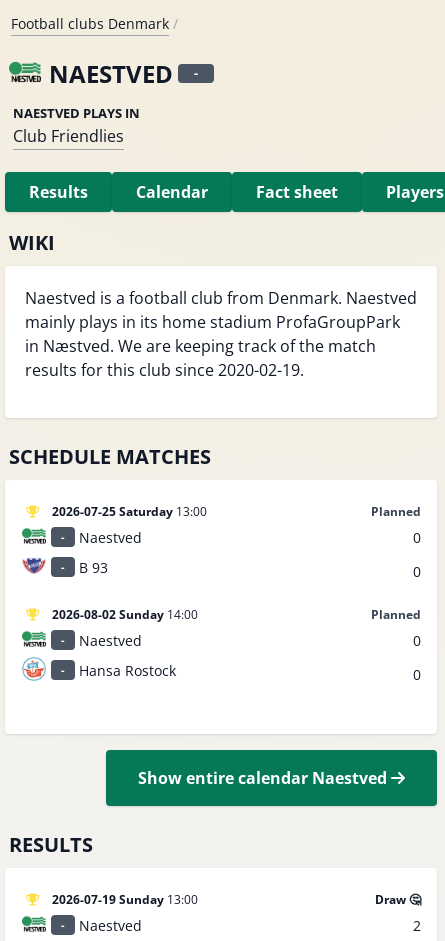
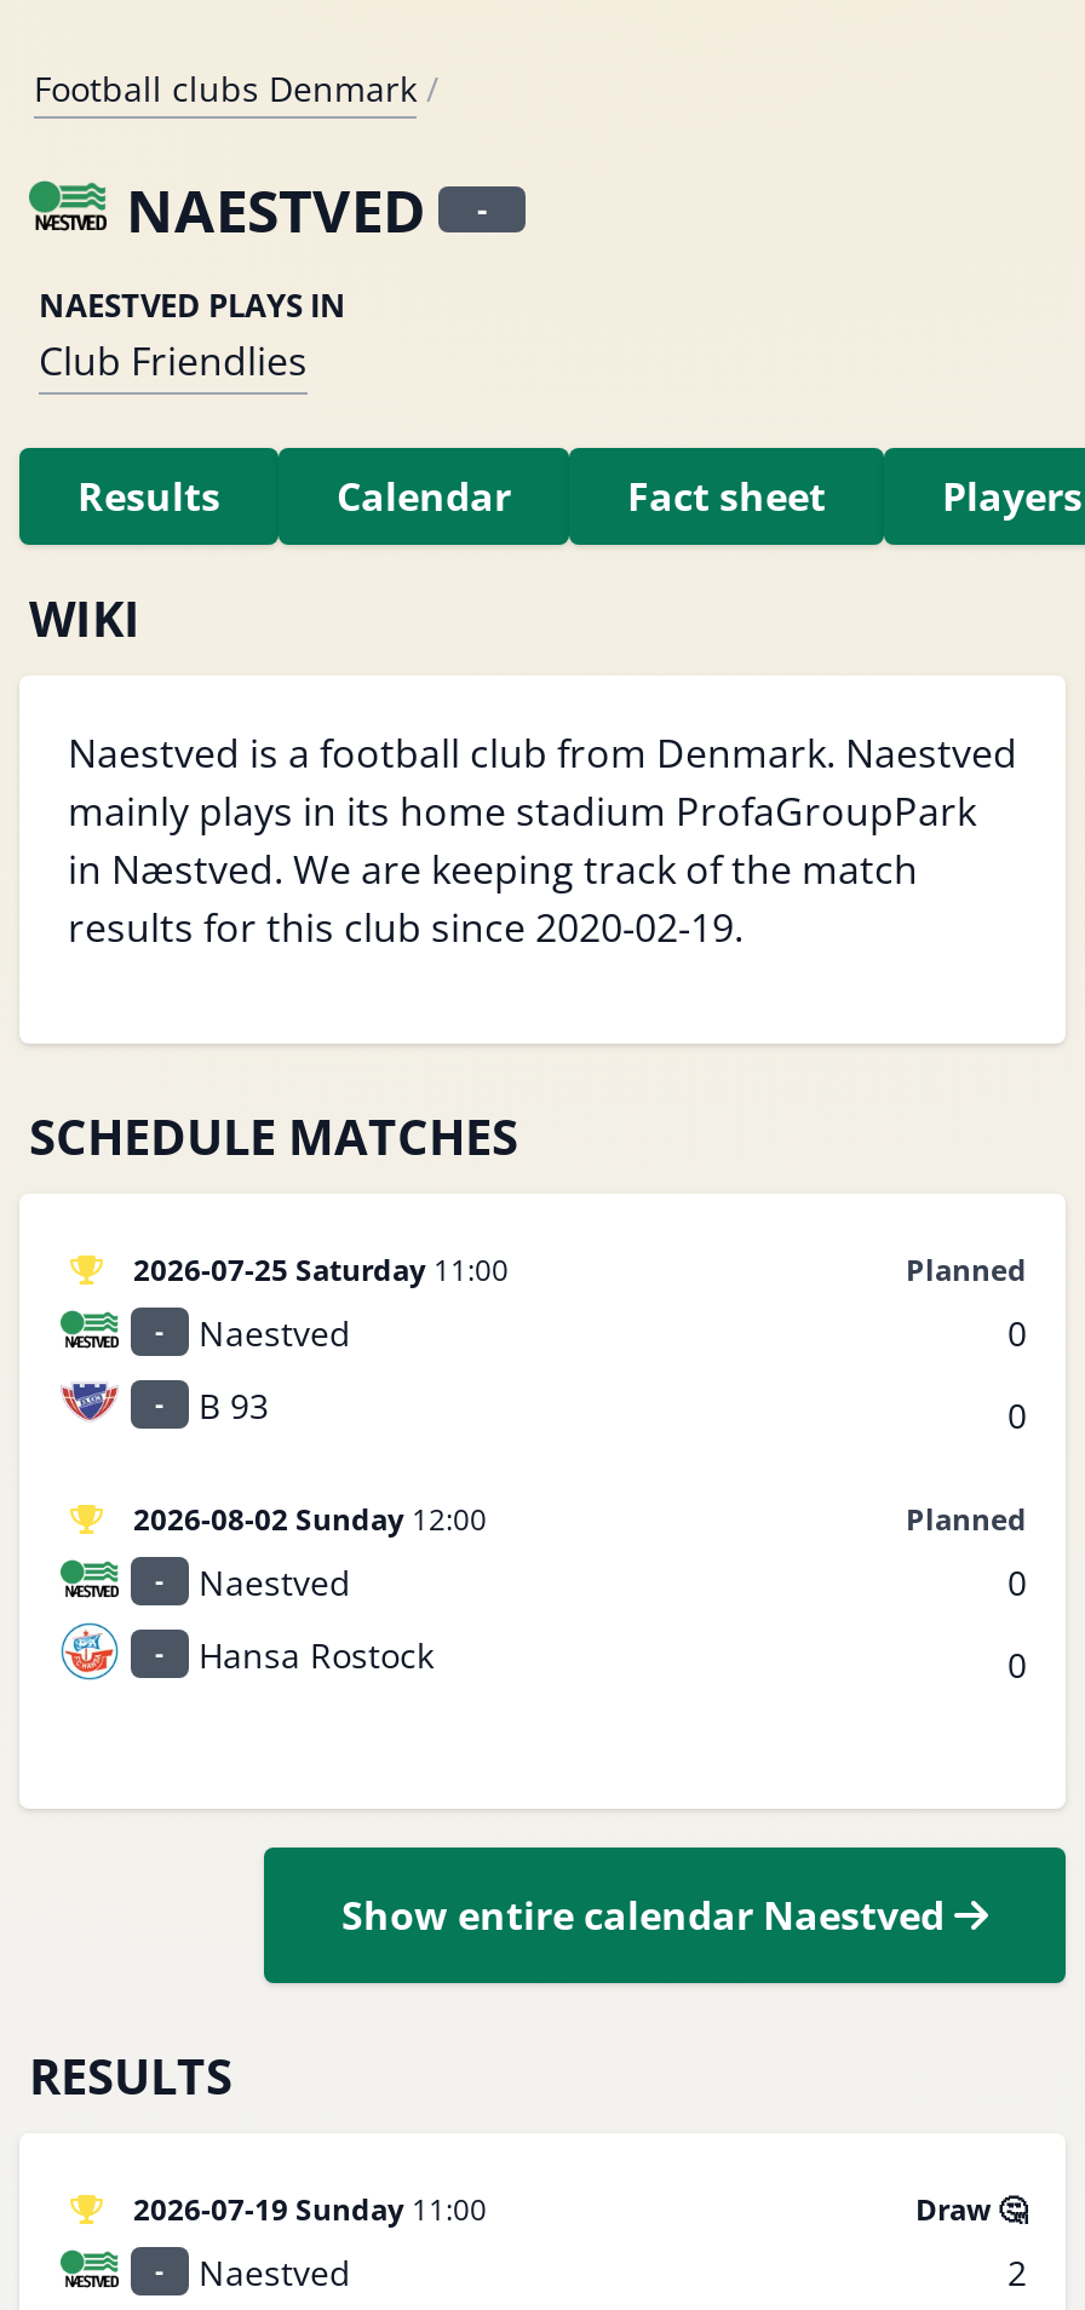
[52,503,207,520] 2026-07-25 Saturday 13:00 -> [133,1249,509,1291] 2026-07-25 Saturday 11:00
[52,606,198,623] 2026-08-02 Sunday 14:00 -> [133,1499,487,1540] 2026-08-02 Sunday 12:00
[52,891,198,908] 2026-07-19 Sunday 13:00 -> [133,2189,487,2230] 2026-07-19 Sunday 11:00

